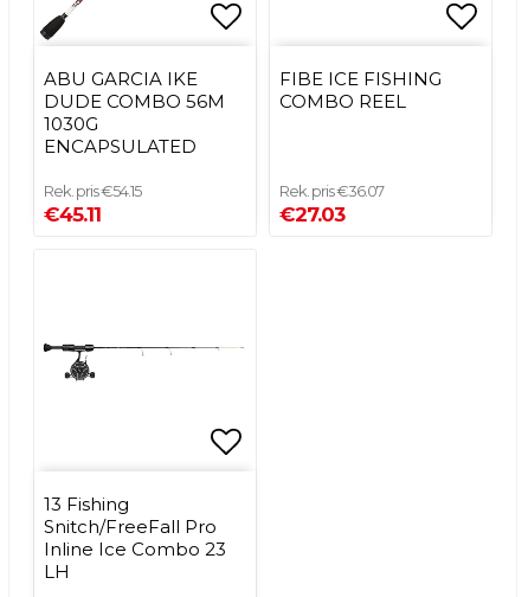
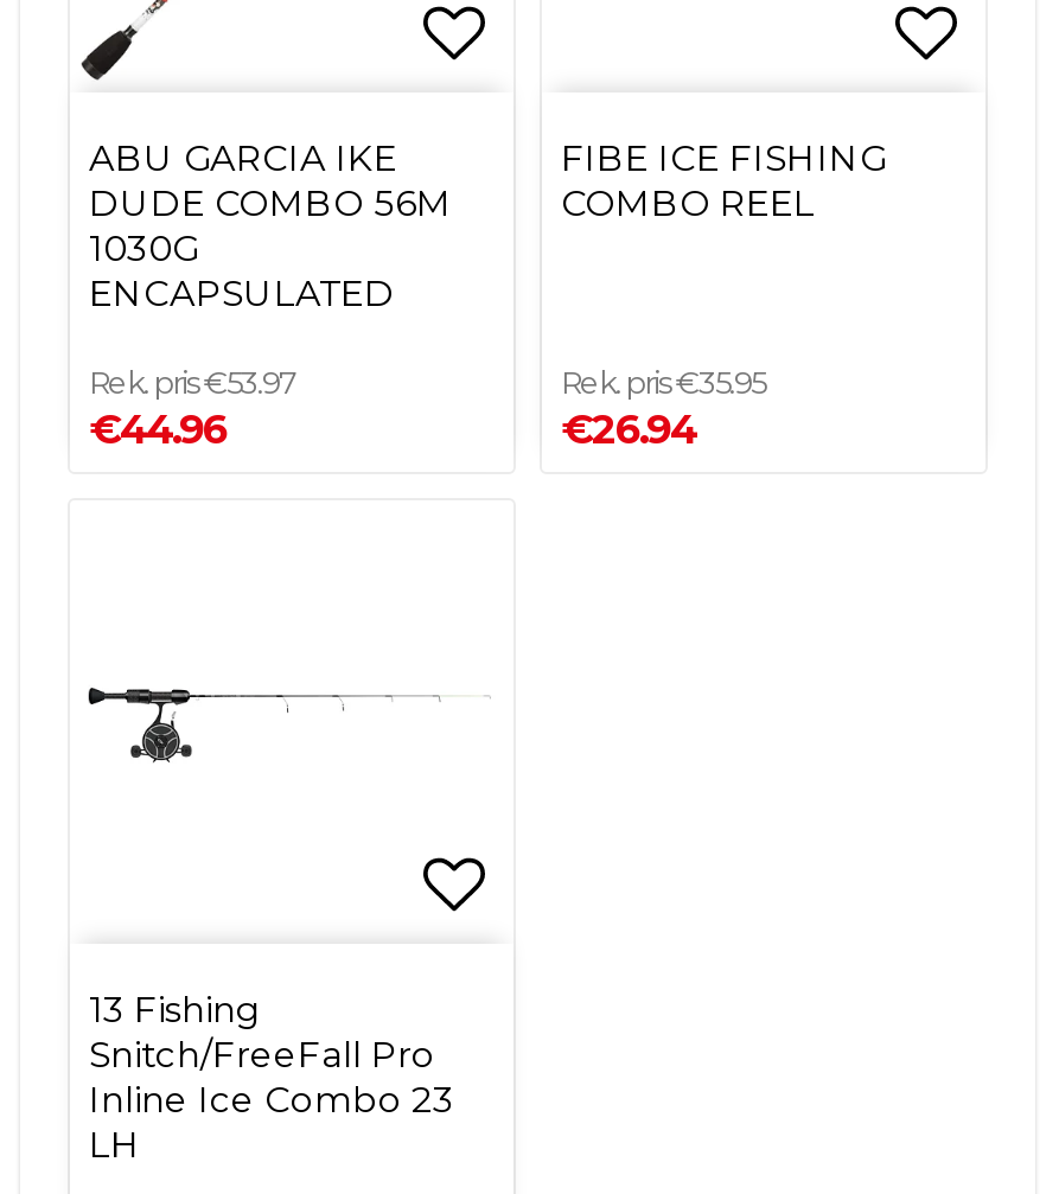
[101,181,141,200] €54.15 -> [203,363,293,401] €53.97
[336,181,384,200] €36.07 -> [675,363,765,401] €35.95
[44,203,101,226] €45.11 -> [89,406,227,453] €44.96
[279,203,345,226] €27.03 -> [561,406,696,453] €26.94

